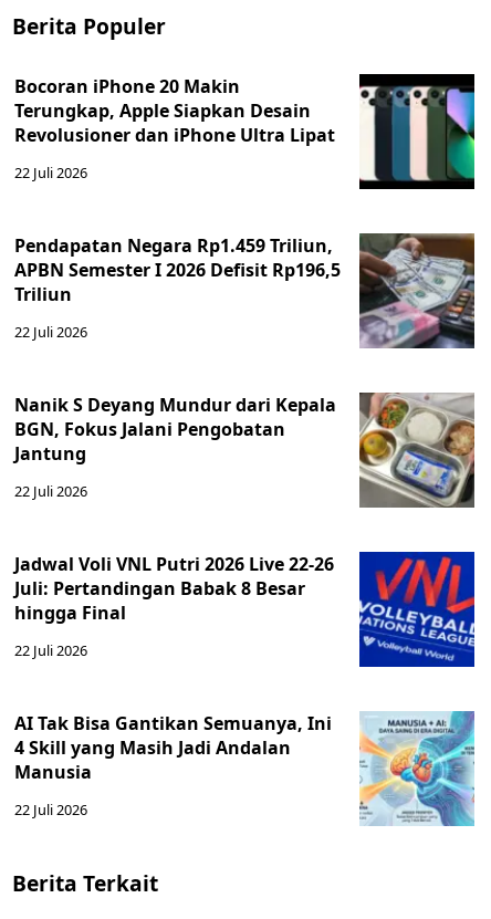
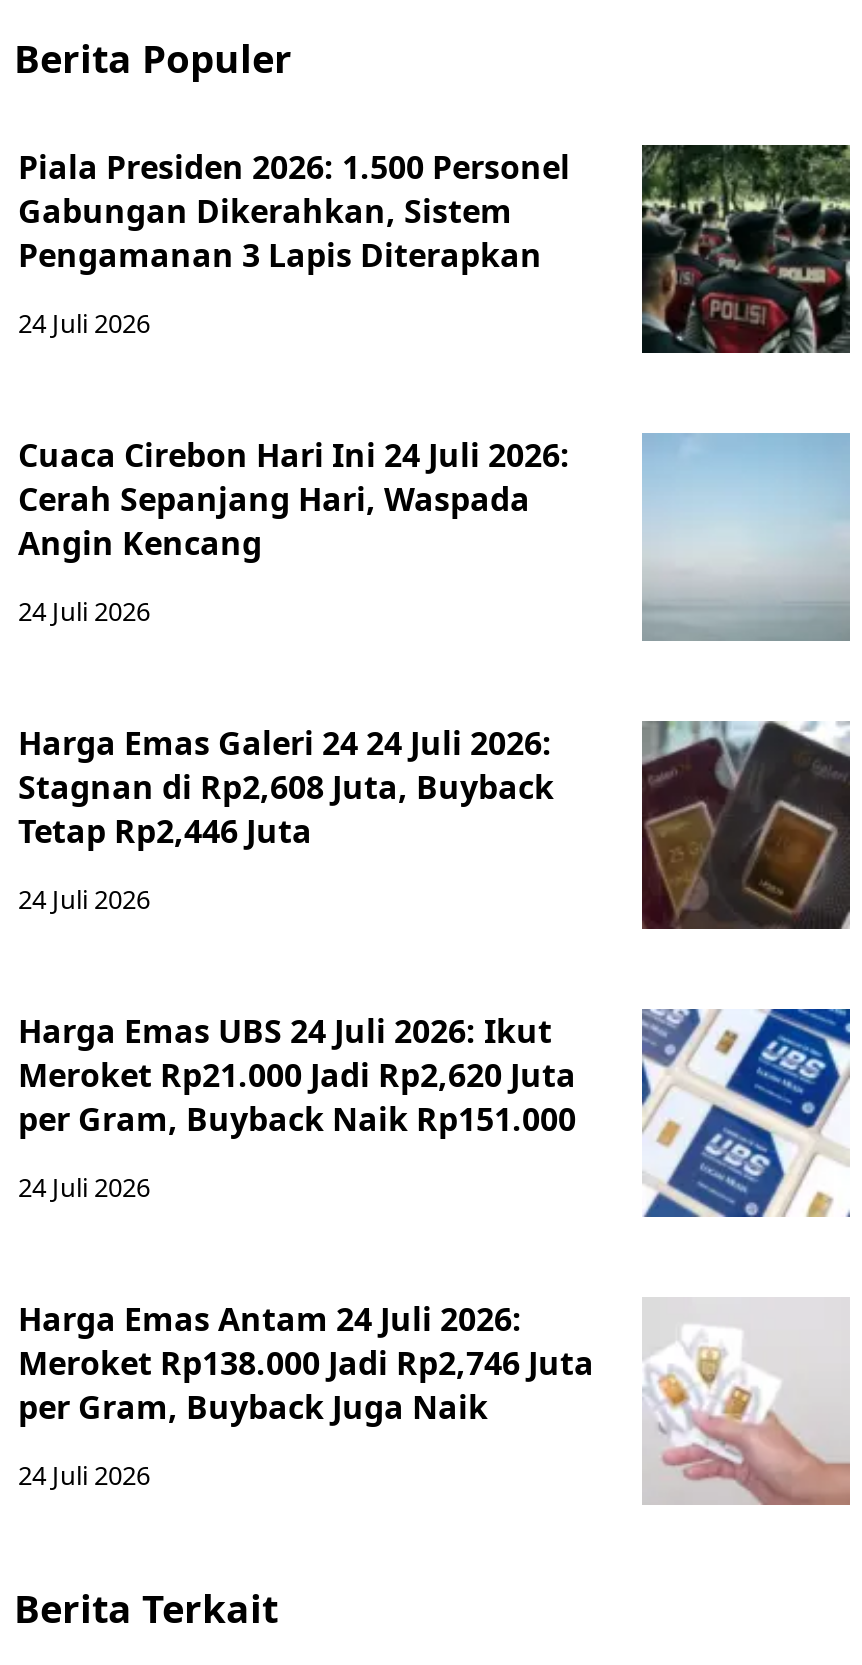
[14,73,476,190] [image] | Bocoran iPhone 20 Makin | Terungkap, Apple Siapkan Desain | Revolusioner dan iPhone Ultra Lipat -> [18,143,852,355] [image] | Piala Presiden 2026: 1.500 Personel | Gabungan Dikerahkan, Sistem | Pengamanan 3 Lapis Diterapkan
[14,163,87,182] 22 Juli 2026 -> [18,305,150,341] 24 Juli 2026
[14,232,476,348] [image] | Pendapatan Negara Rp1.459 Triliun, | APBN Semester I 2026 Defisit Rp196,5 | Triliun -> [18,431,852,641] [image] | Cuaca Cirebon Hari Ini 24 Juli 2026: | Cerah Sepanjang Hari, Waspada | Angin Kencang
[14,322,87,342] 22 Juli 2026 -> [18,593,150,629] 24 Juli 2026
[14,393,336,466] Nanik S Deyang Mundur dari Kepala | BGN, Fokus Jalani Pengobatan | Jantung -> [18,721,554,853] Harga Emas Galeri 24 24 Juli 2026: | Stagnan di Rp2,608 Juta, Buyback | Tetap Rp2,446 Juta
[358,393,476,508] [image] -> [640,721,852,931] [image]
[14,481,87,501] 22 Juli 2026 -> [18,881,150,917] 24 Juli 2026
[14,551,476,668] [image] | Jadwal Voli VNL Putri 2026 Live 22-26 | Juli: Pertandingan Babak 8 Besar | hingga Final -> [18,1007,850,1219] [image] | Harga Emas UBS 24 Juli 2026: Ikut | Meroket Rp21.000 Jadi Rp2,620 Juta | per Gram, Buyback Naik Rp151.000
[14,640,87,660] 22 Juli 2026 -> [18,1169,150,1205] 24 Juli 2026
[14,710,476,827] [image] | AI Tak Bisa Gantikan Semuanya, Ini | 4 Skill yang Masih Jadi Andalan | Manusia -> [18,1297,852,1507] [image] | Harga Emas Antam 24 Juli 2026: | Meroket Rp138.000 Jadi Rp2,746 Juta | per Gram, Buyback Juga Naik
[14,800,87,819] 22 Juli 2026 -> [18,1457,150,1493] 24 Juli 2026

